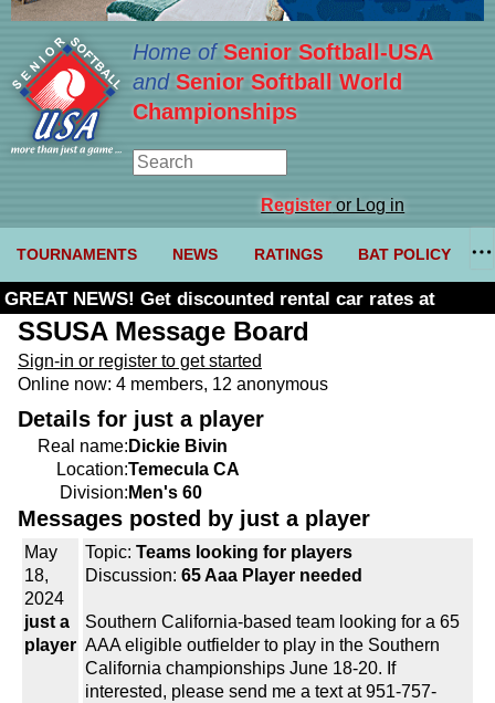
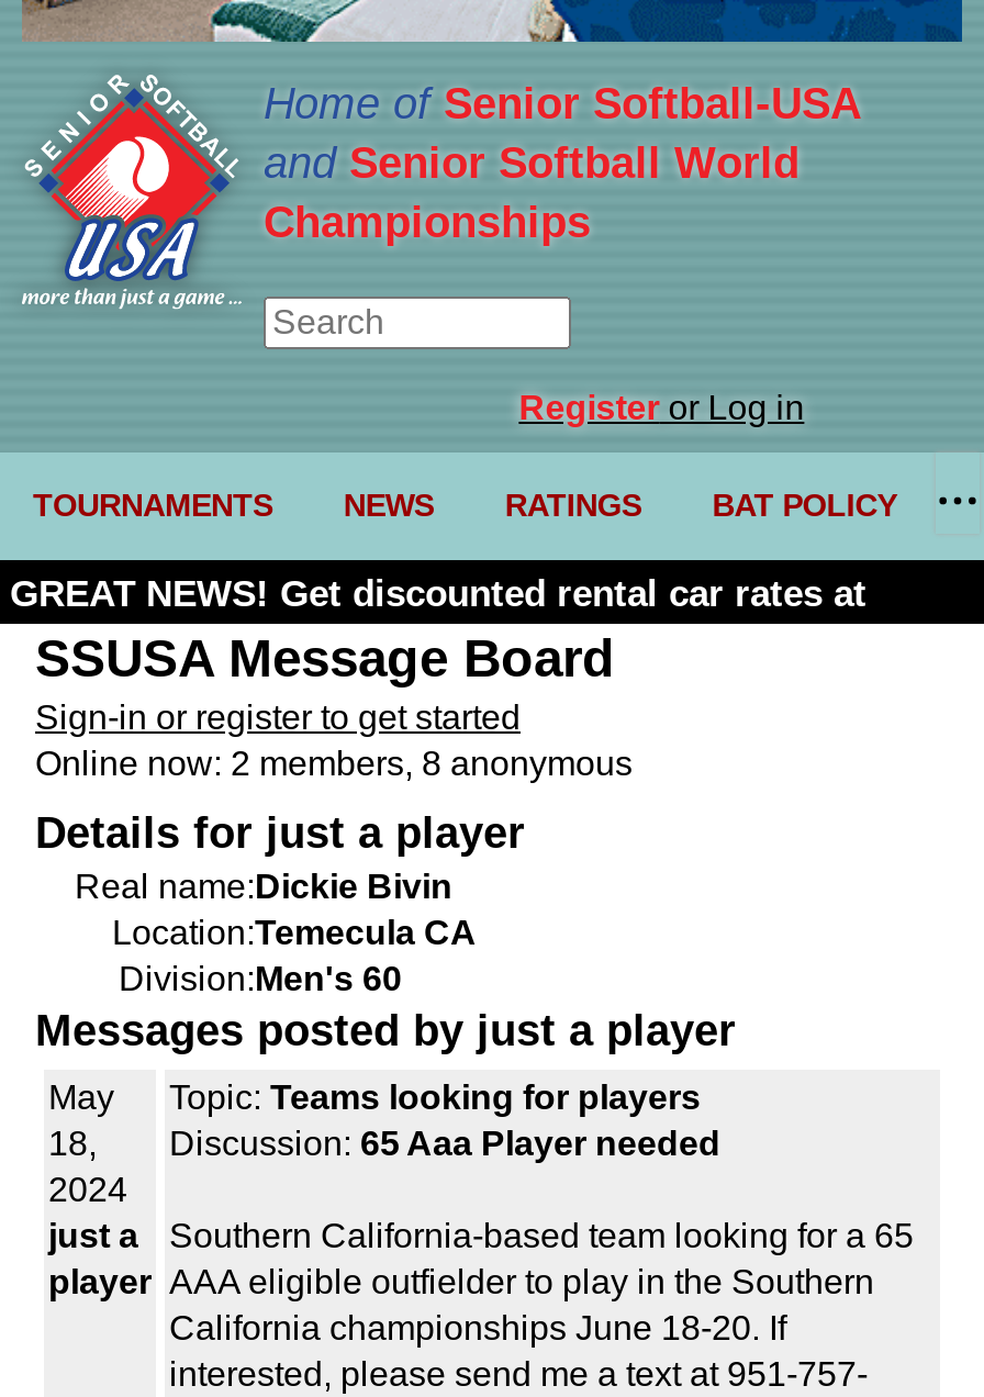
[18,375,328,394] Online now: 4 members, 12 anonymous -> [35,745,633,782] Online now: 2 members, 8 anonymous

